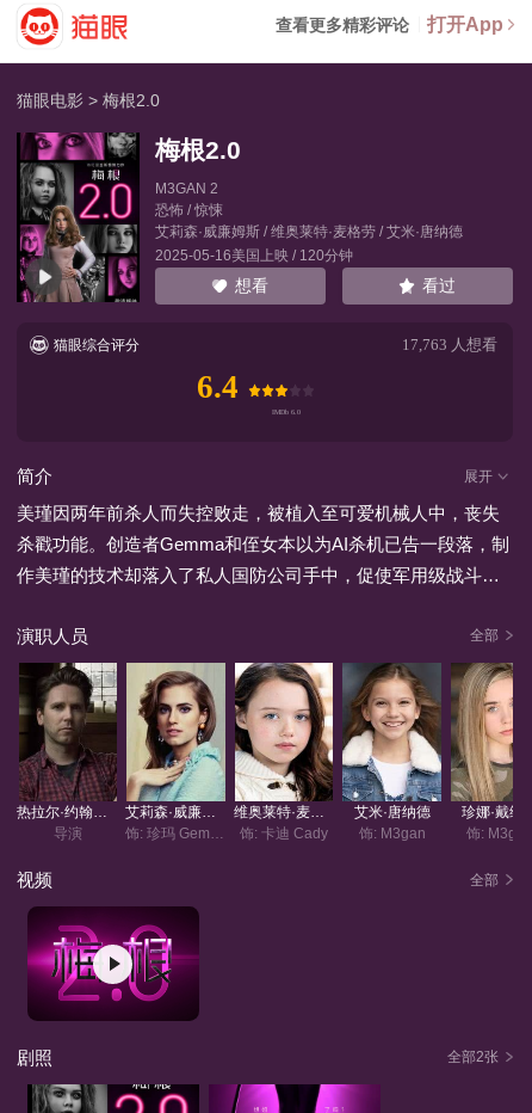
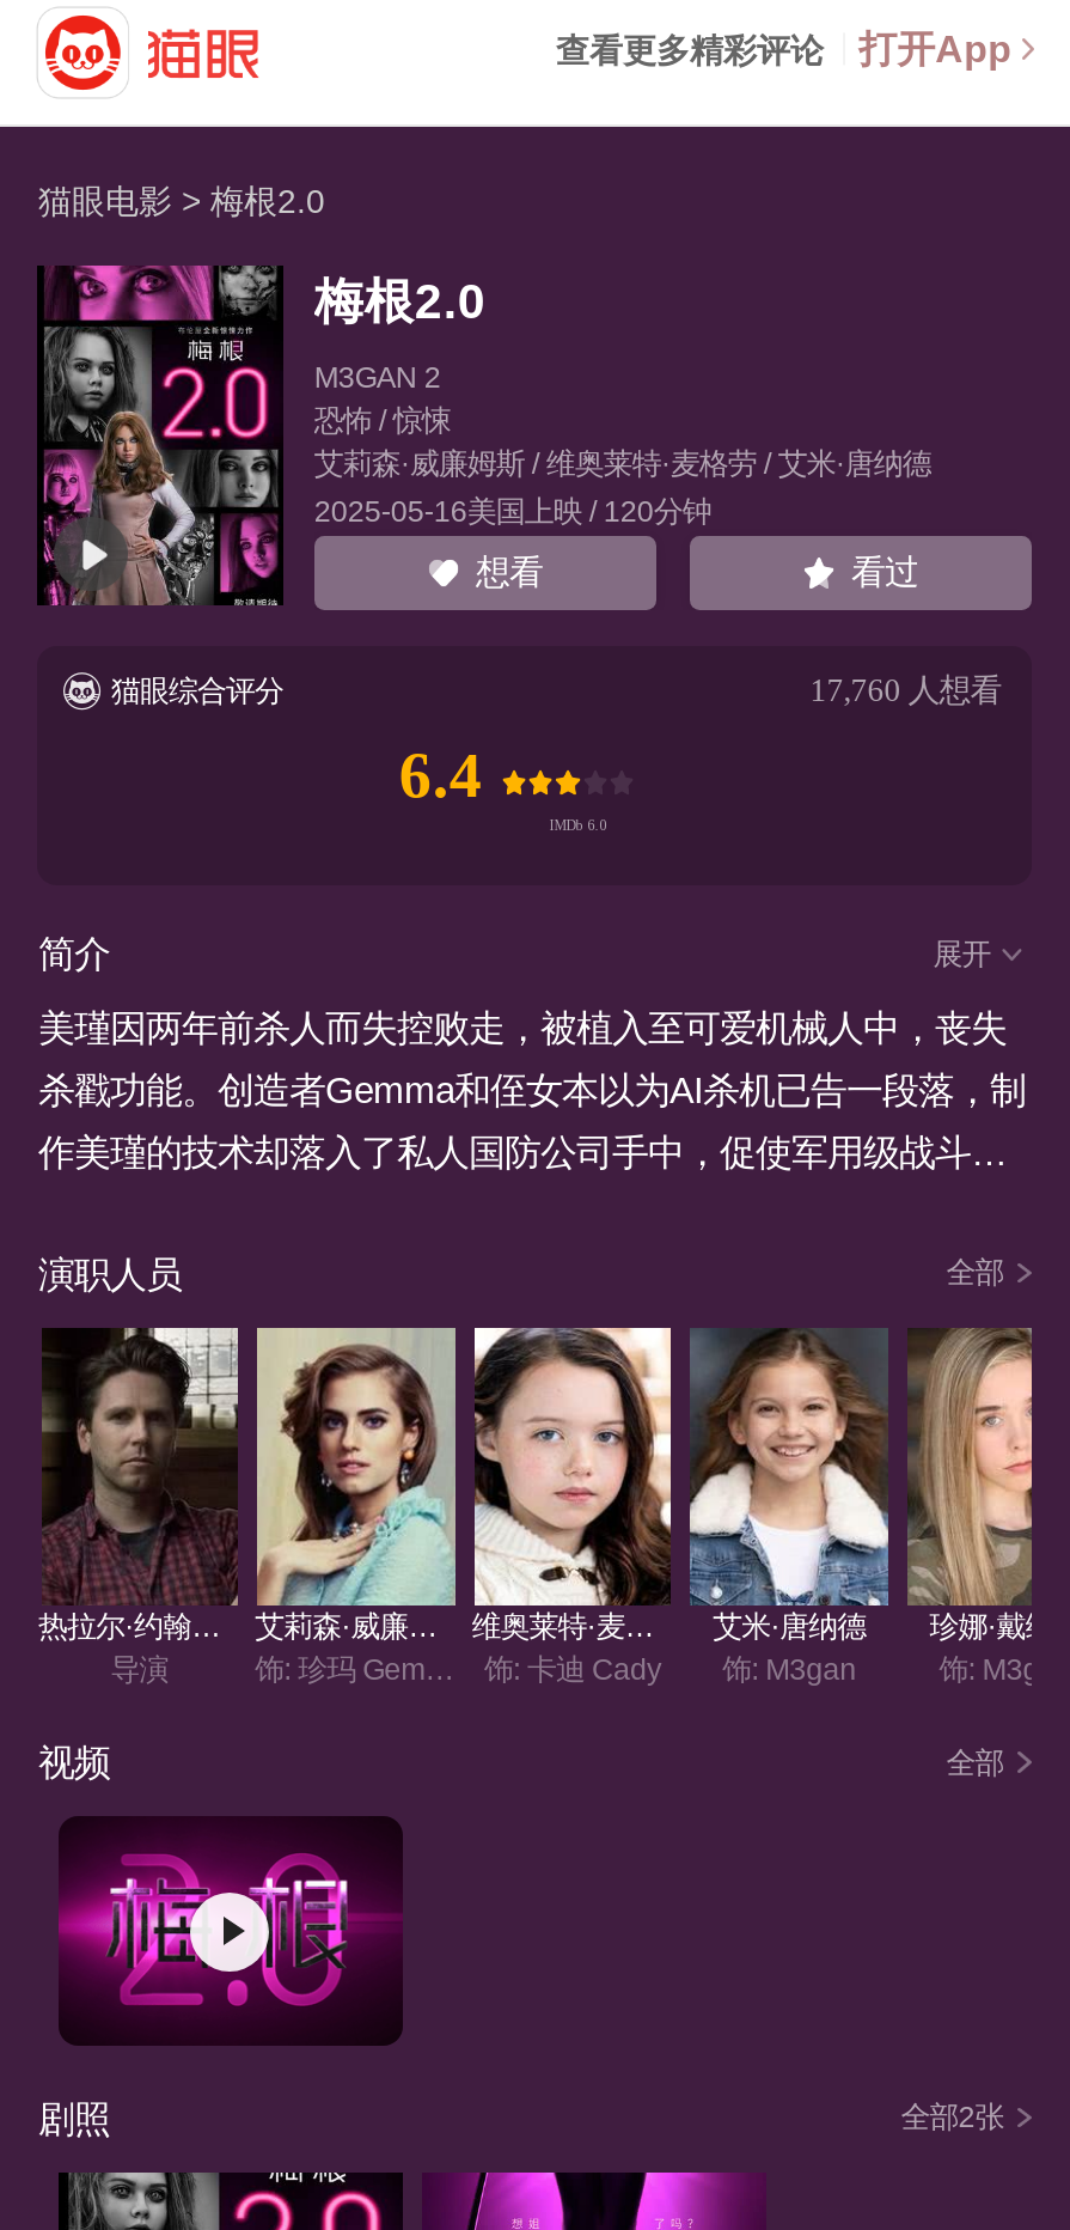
[402,336,498,354] 17,763 人想看 -> [810,674,1001,709] 17,760 人想看

